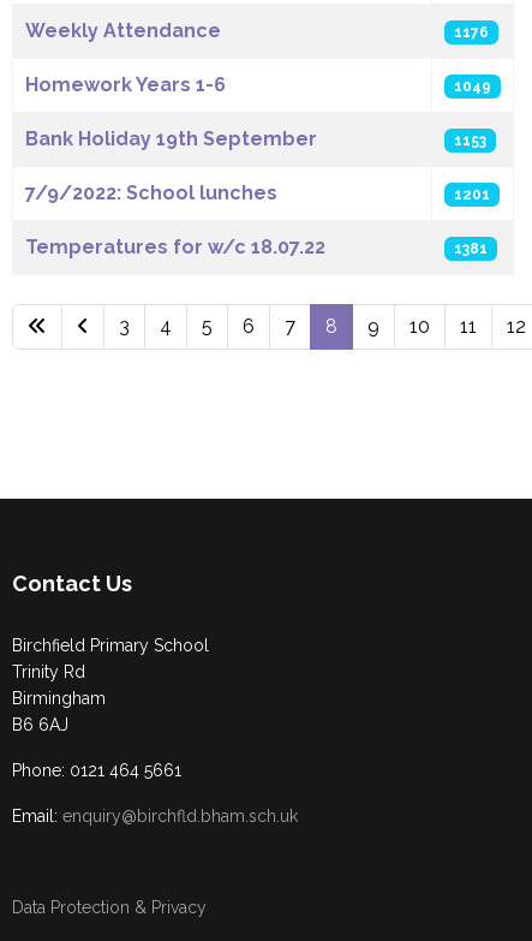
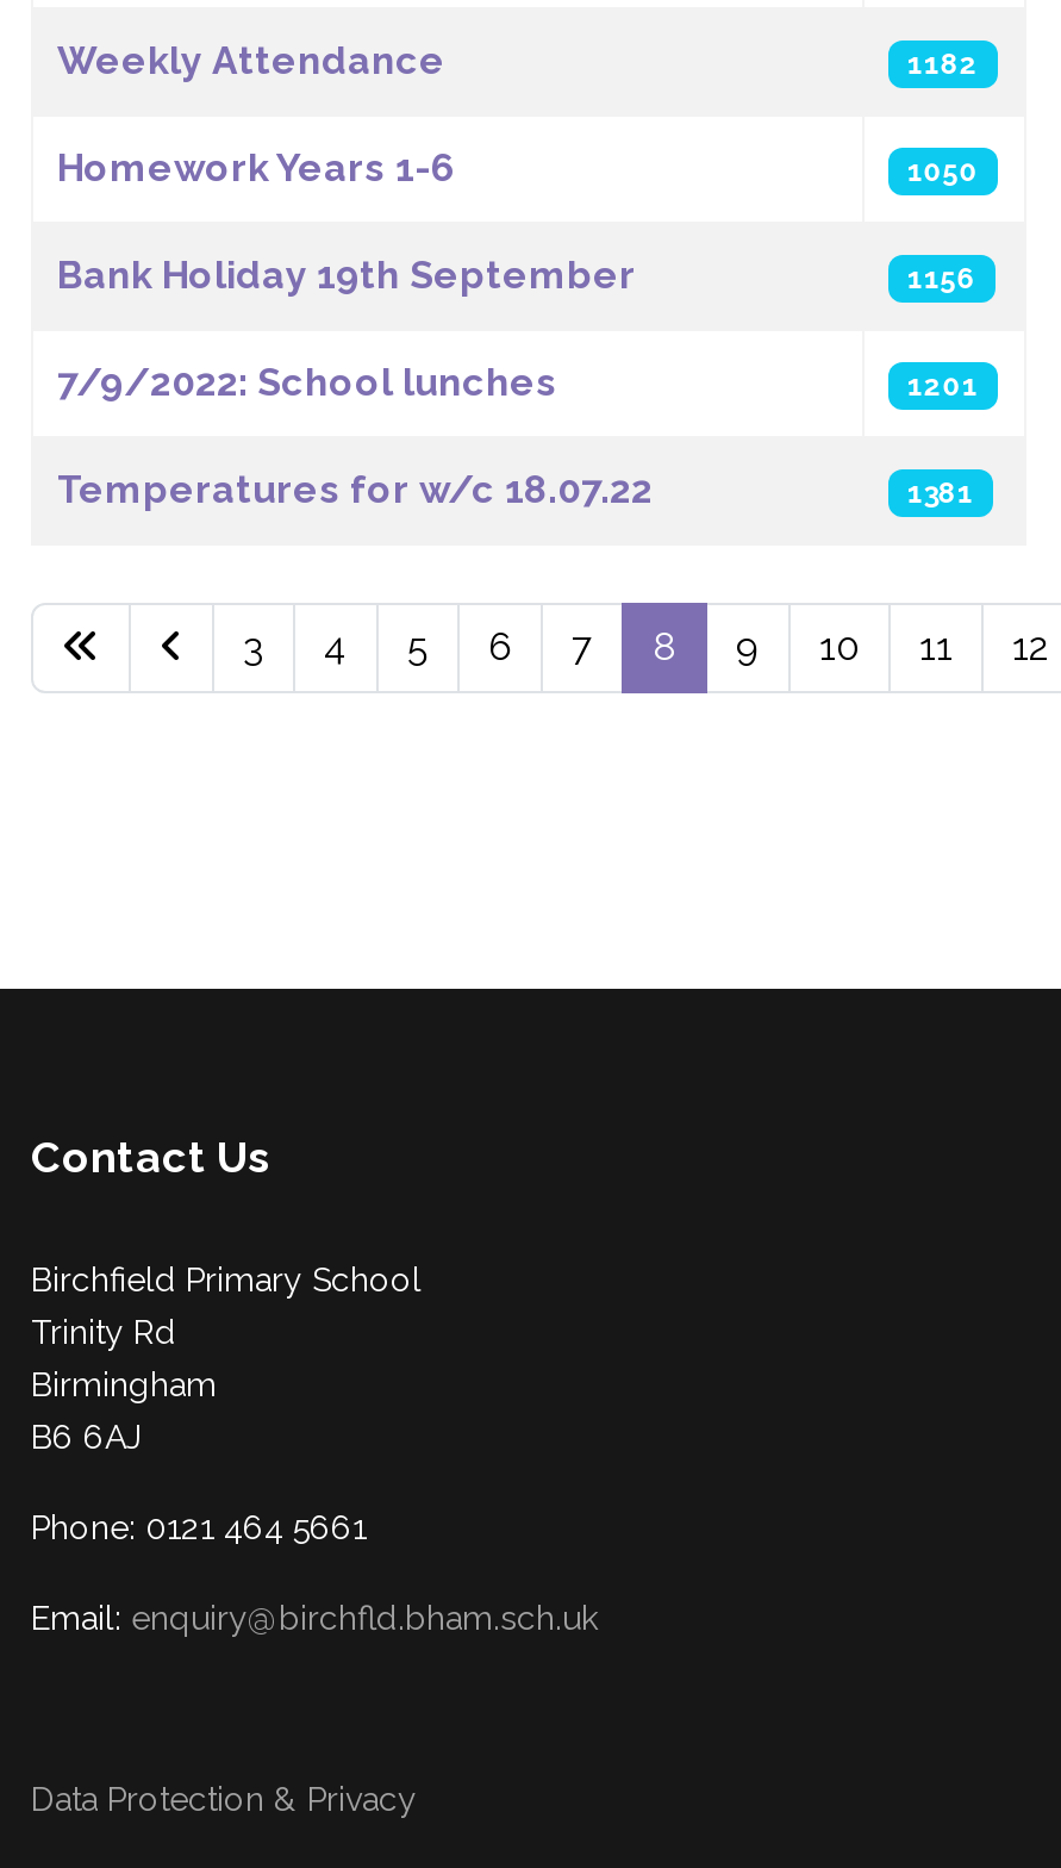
[454,24,489,41] 1176 -> [907,48,978,81] 1182
[454,78,491,95] 1049 -> [907,155,978,188] 1050
[454,132,486,149] 1153 -> [907,262,976,295] 1156

